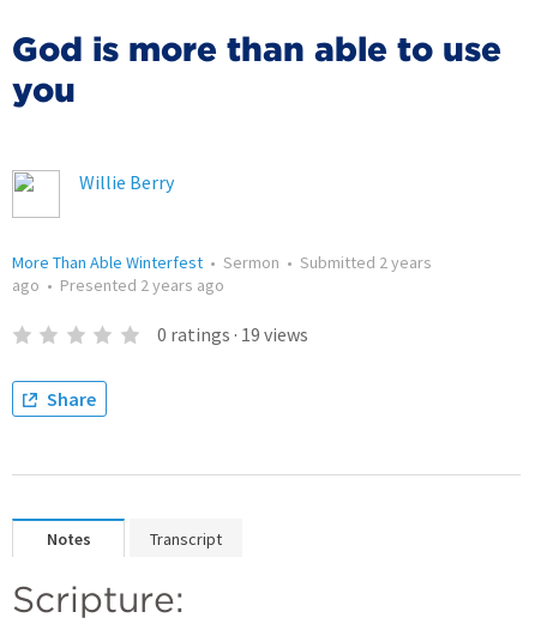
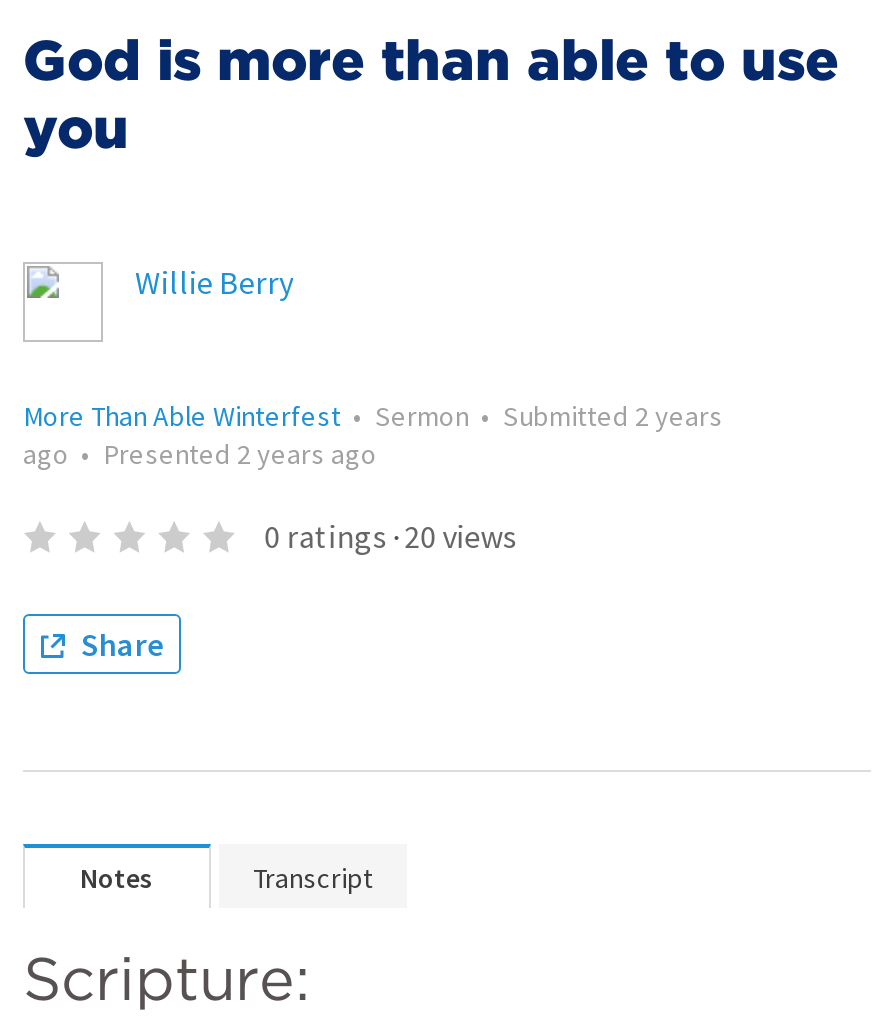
[157,322,308,346] 0 ratings · 19 views -> [264,516,516,556] 0 ratings · 20 views

